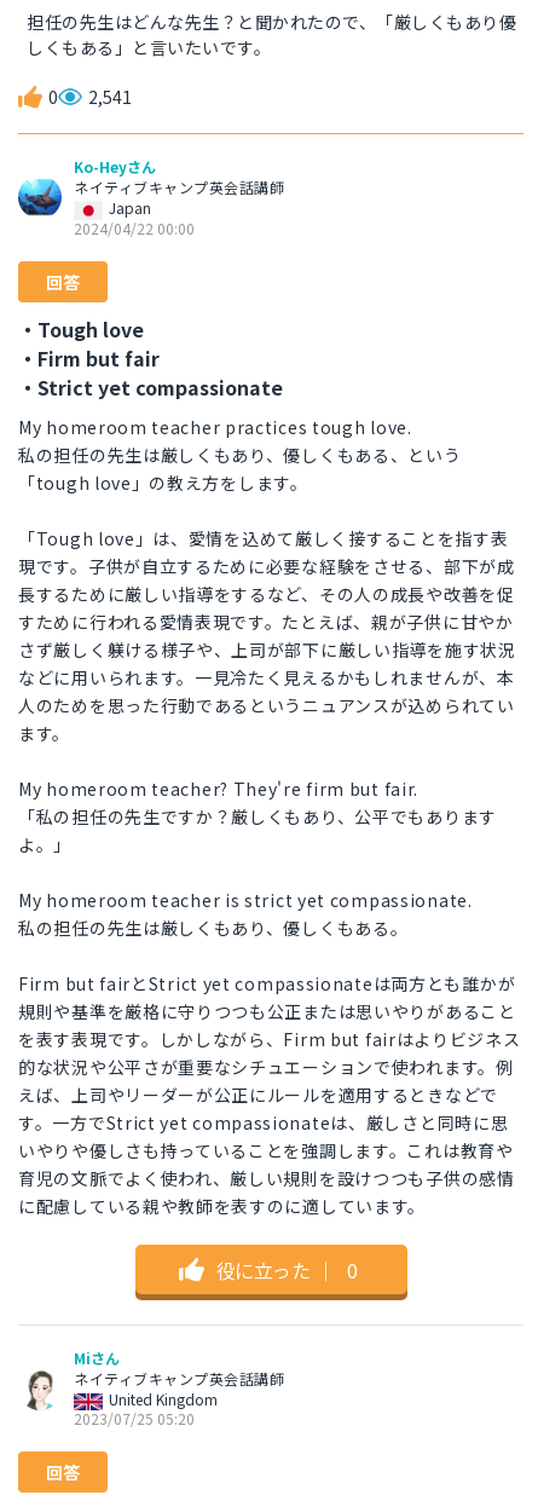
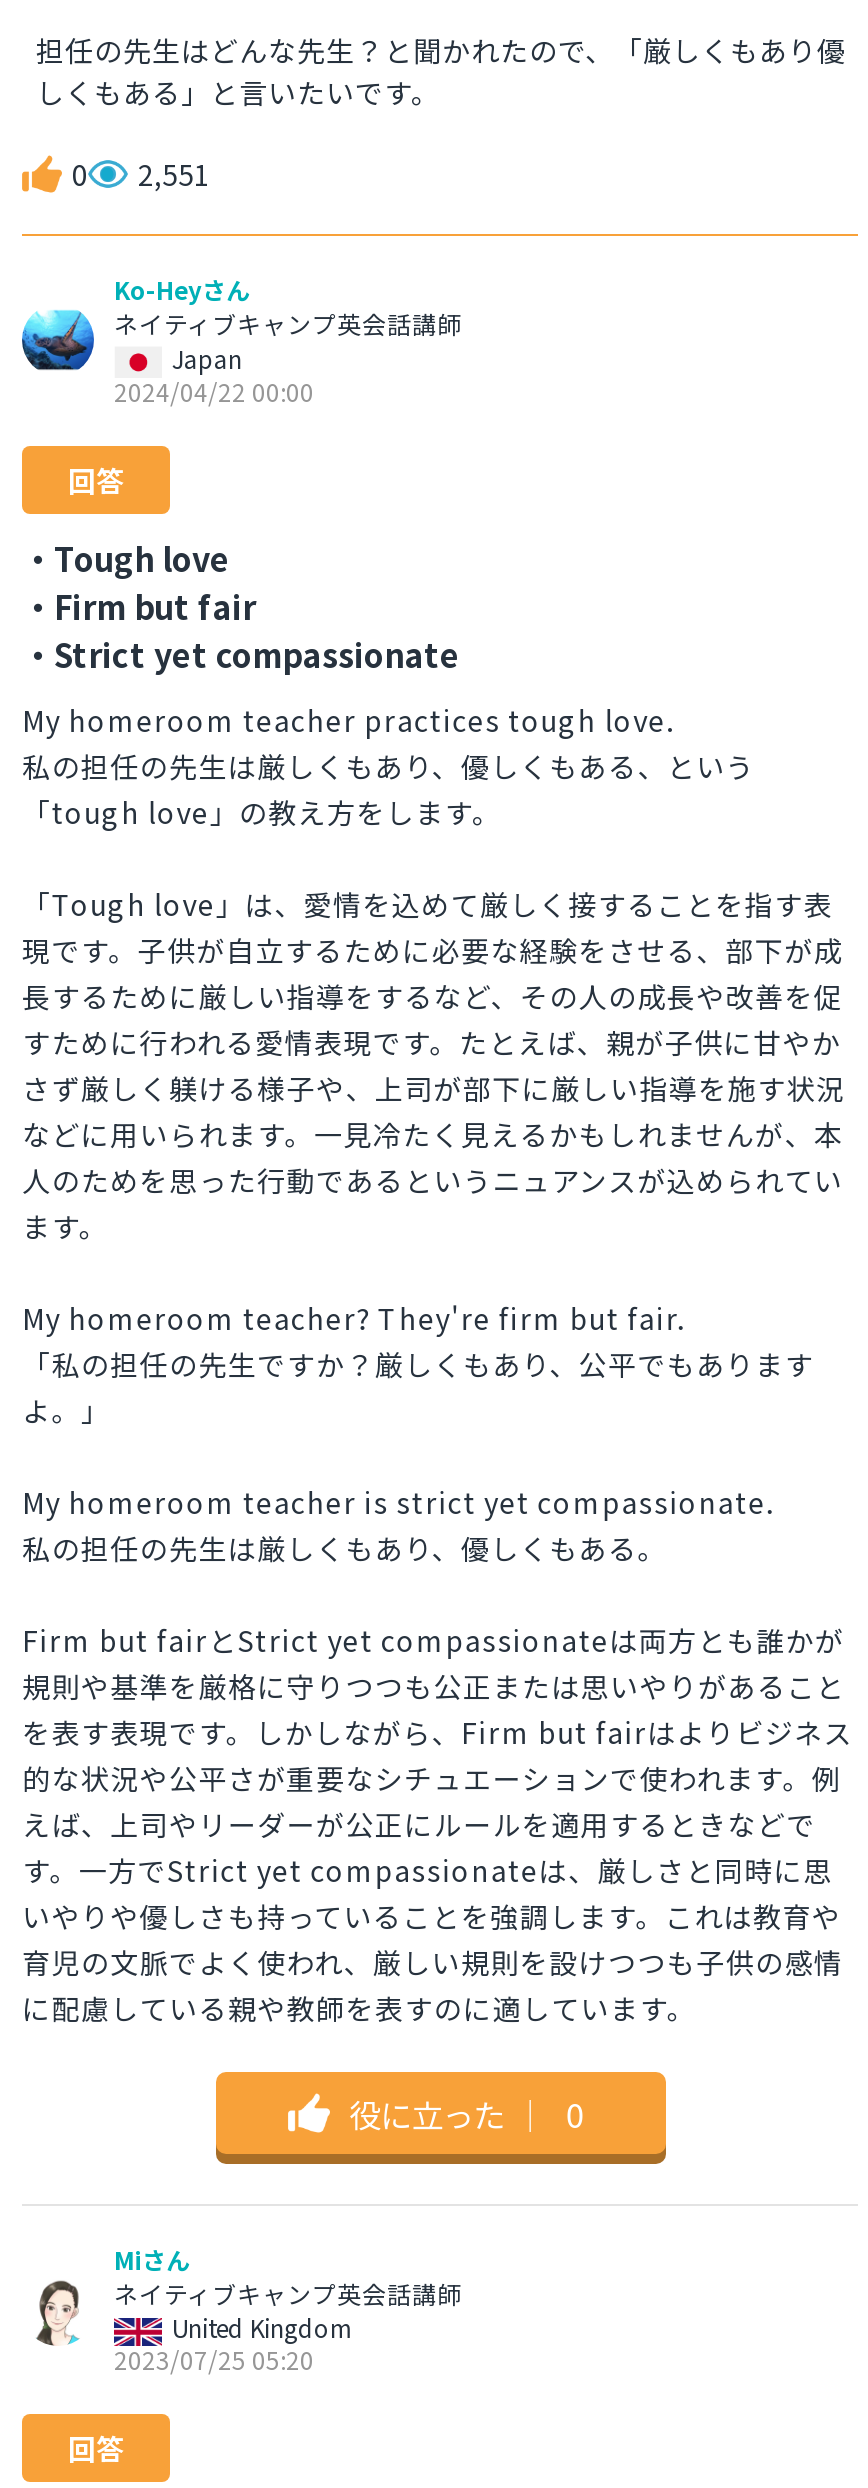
[48,85,132,109] 0 2,541 -> [72,155,210,195] 0 2,551

